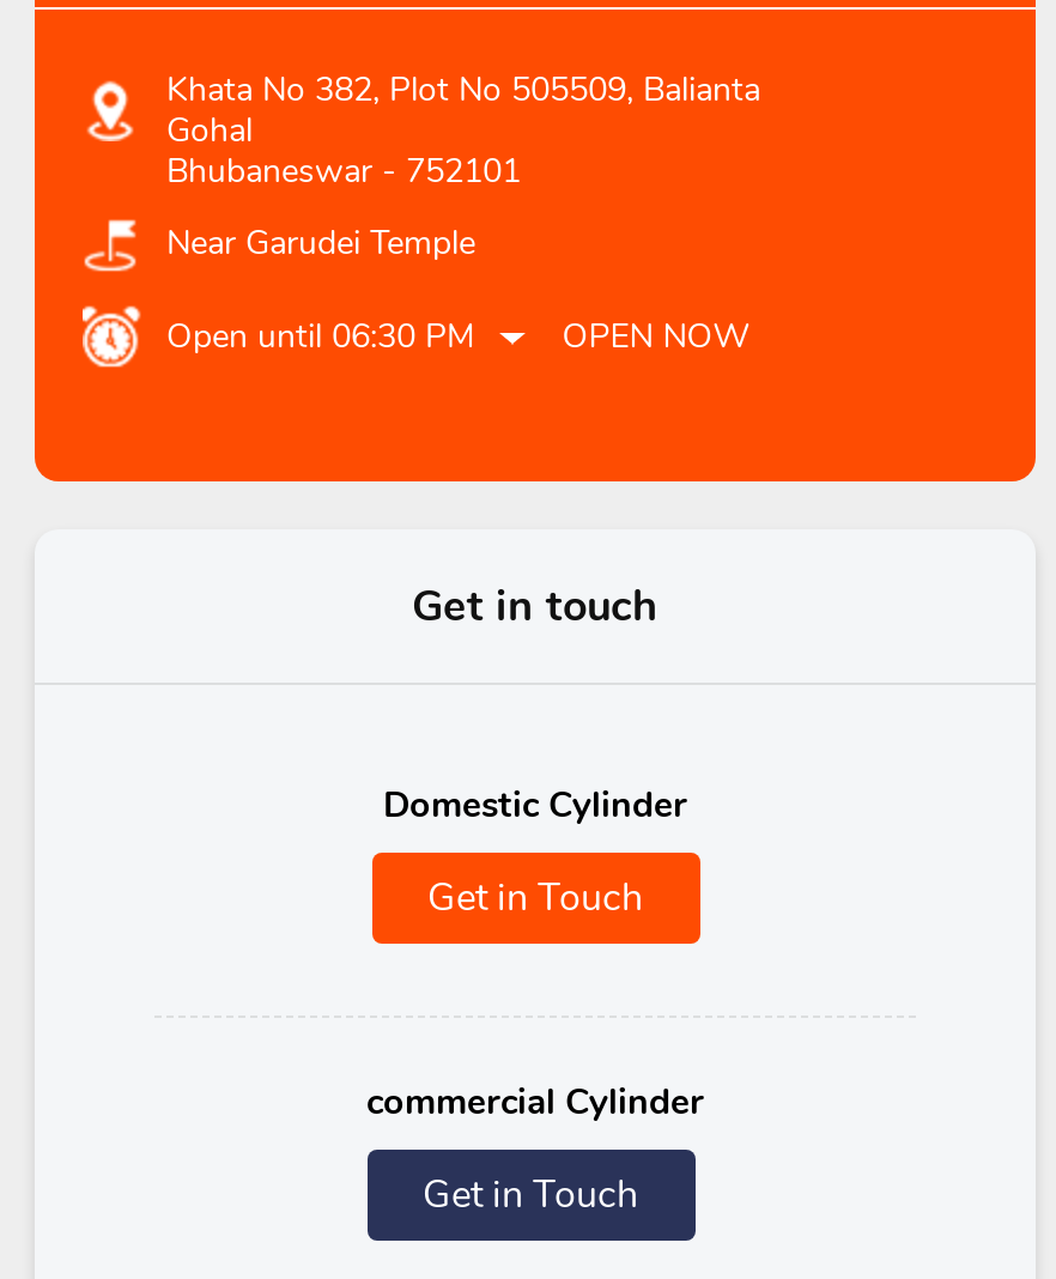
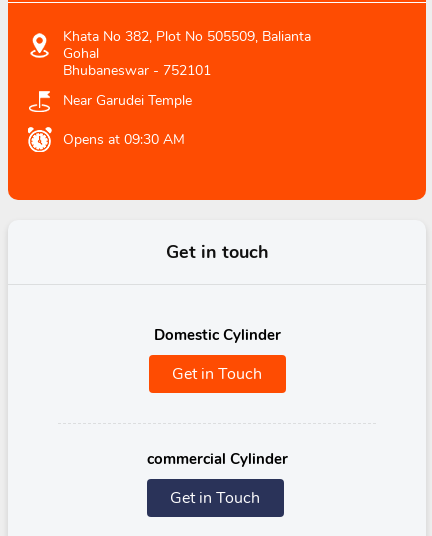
[166,314,749,360] Open until 06:30 PM | OPEN NOW -> [63,130,185,149] Opens at 09:30 AM

